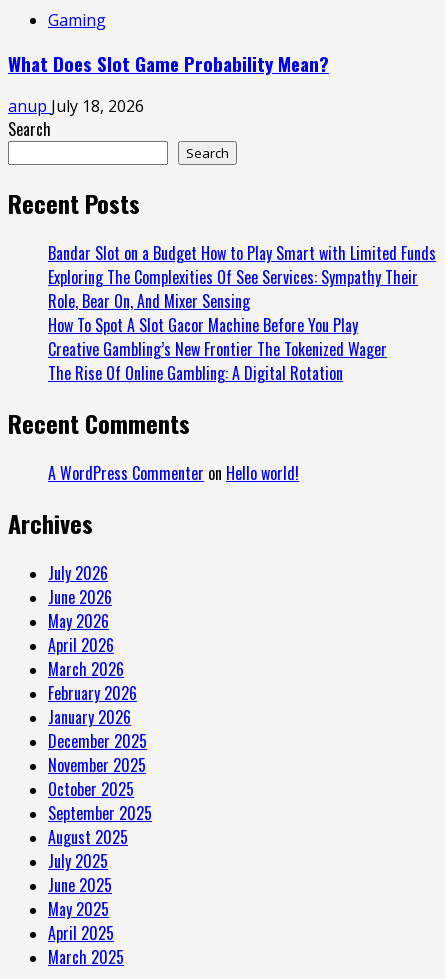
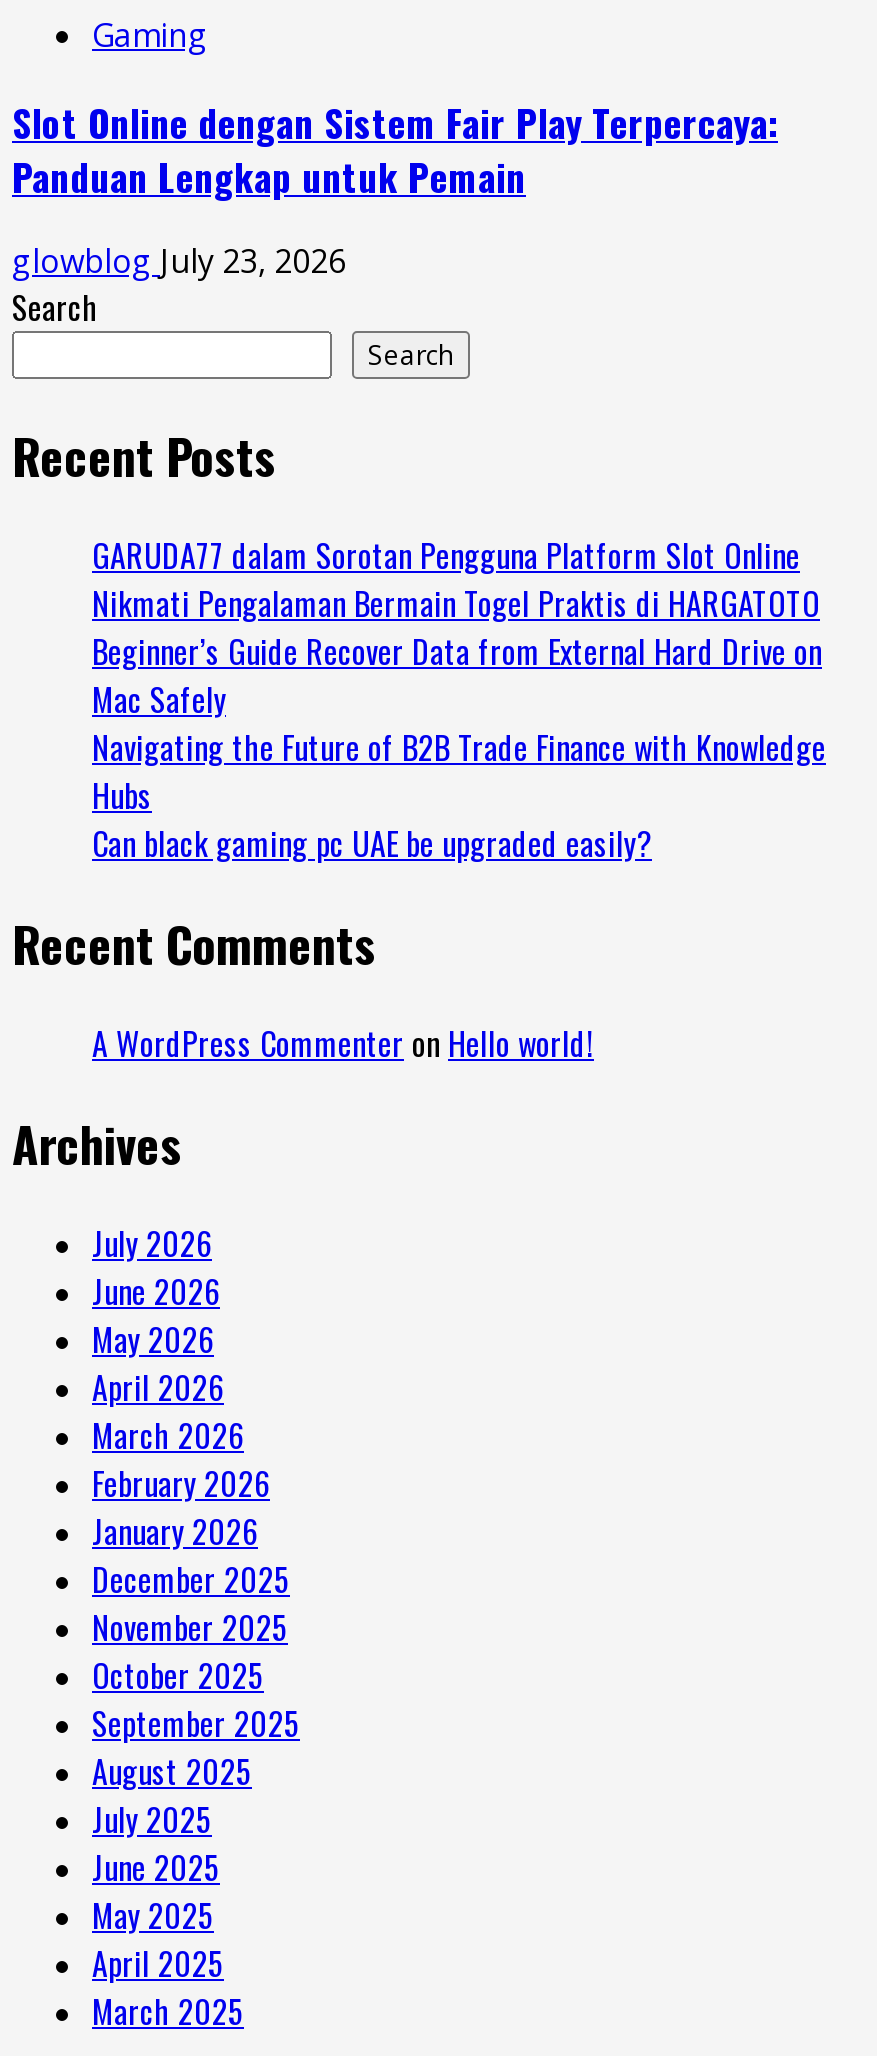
[8,50,329,77] What Does Slot Game Probability Mean? -> [12,94,778,202] Slot Online dengan Sistem Fair Play Terpercaya: | Panduan Lengkap untuk Pemain
[8,95,144,117] anup July 18, 2026 -> [12,240,346,284] glowblog July 23, 2026
[48,241,436,385] Bandar Slot on a Budget How to Play Smart with Limited Funds | Exploring The Complexities Of See Services: Sympathy Their | Role, Bear On, And Mixer Sensing | How To Spot A Slot Gacor Machine Before You Play | Creative Gambling’s New Frontier The Tokenized Wager | The Rise Of Online Gambling: A Digital Rotation -> [92,531,826,867] GARUDA77 dalam Sorotan Pengguna Platform Slot Online | Nikmati Pengalaman Bermain Togel Praktis di HARGATOTO | Beginner’s Guide Recover Data from External Hard Drive on | Mac Safely | Navigating the Future of B2B Trade Finance with Knowledge | Hubs | Can black gaming pc UAE be upgraded easily?

